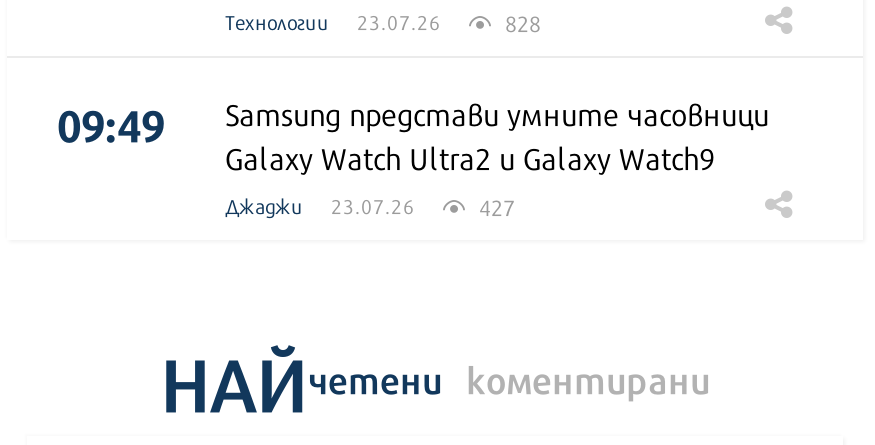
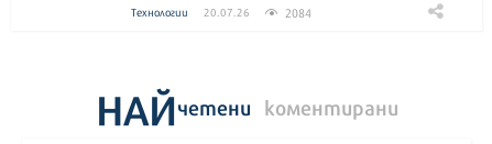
[57,6,769,222] 23.07.26 | 828 | 09:49 | Samsung представи умните часовници | Galaxy Watch Ultra2 и Galaxy Watch9 | Джаджи | 23.07.26 | 427 -> [204,3,311,21] 20.07.26 | 2084

